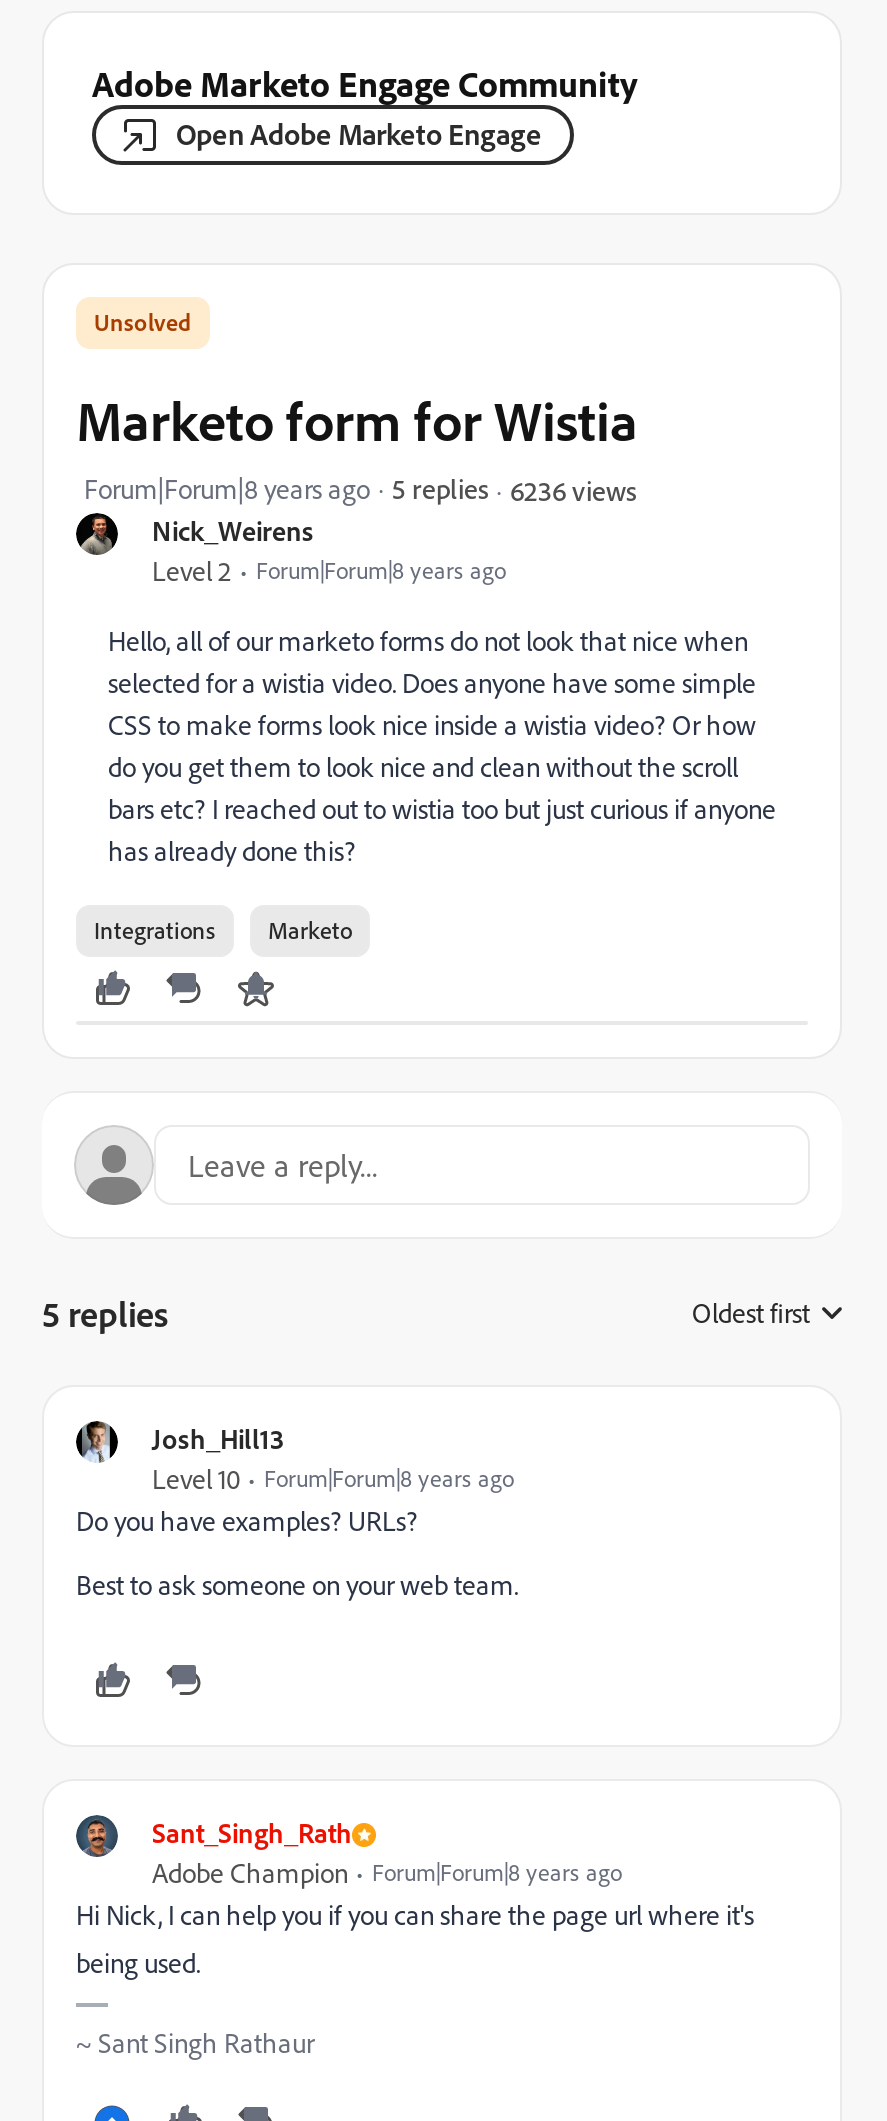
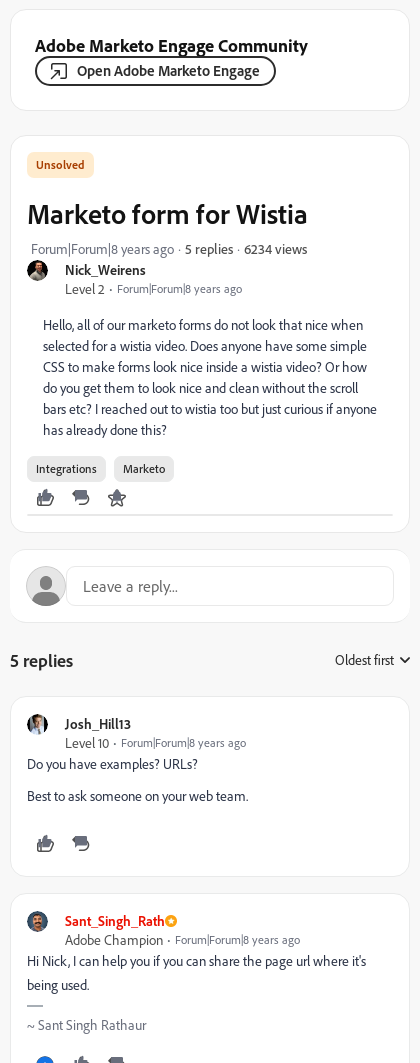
[510,472,636,506] 6236 views -> [244,239,307,256] 6234 views

